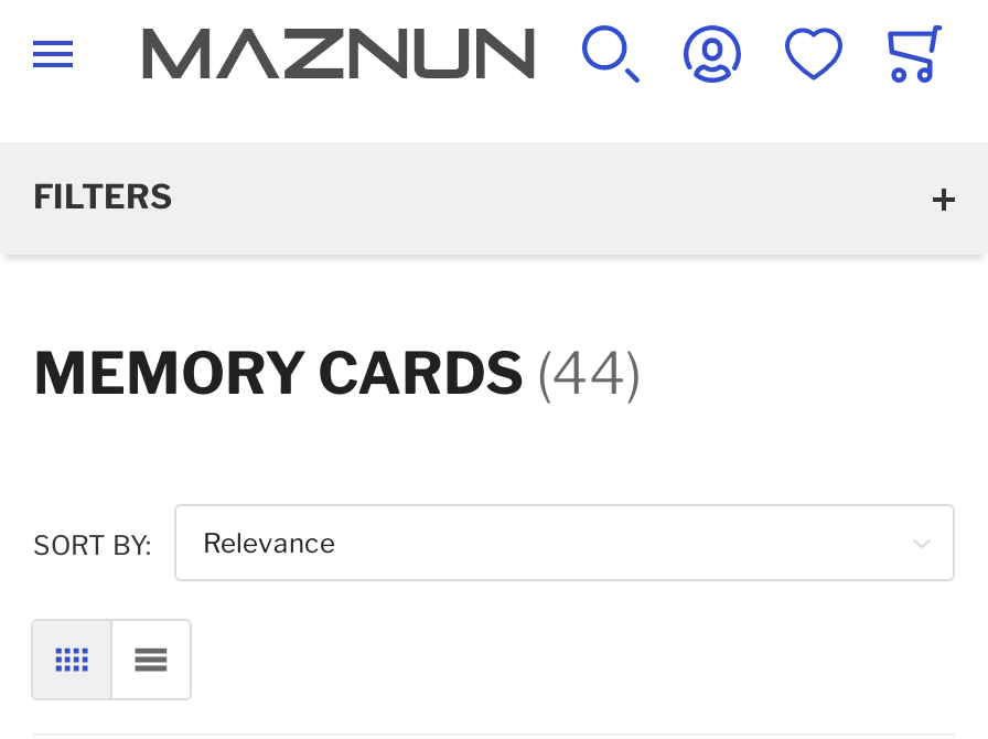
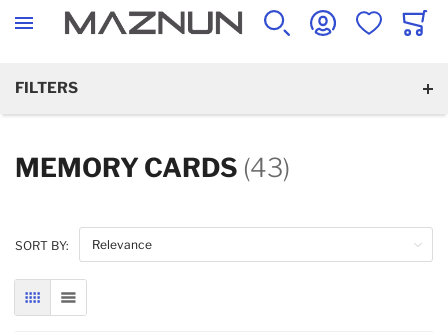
[33,339,642,407] MEMORY CARDS (44) -> [15,152,290,183] MEMORY CARDS (43)

